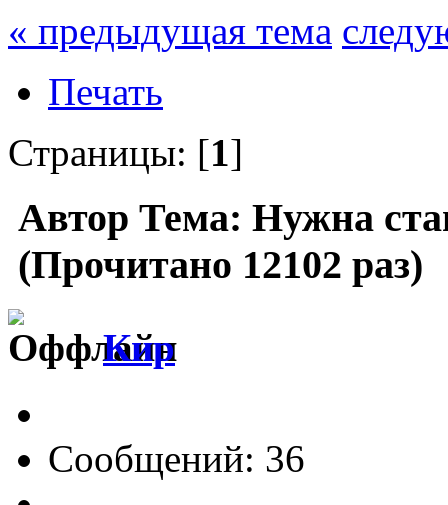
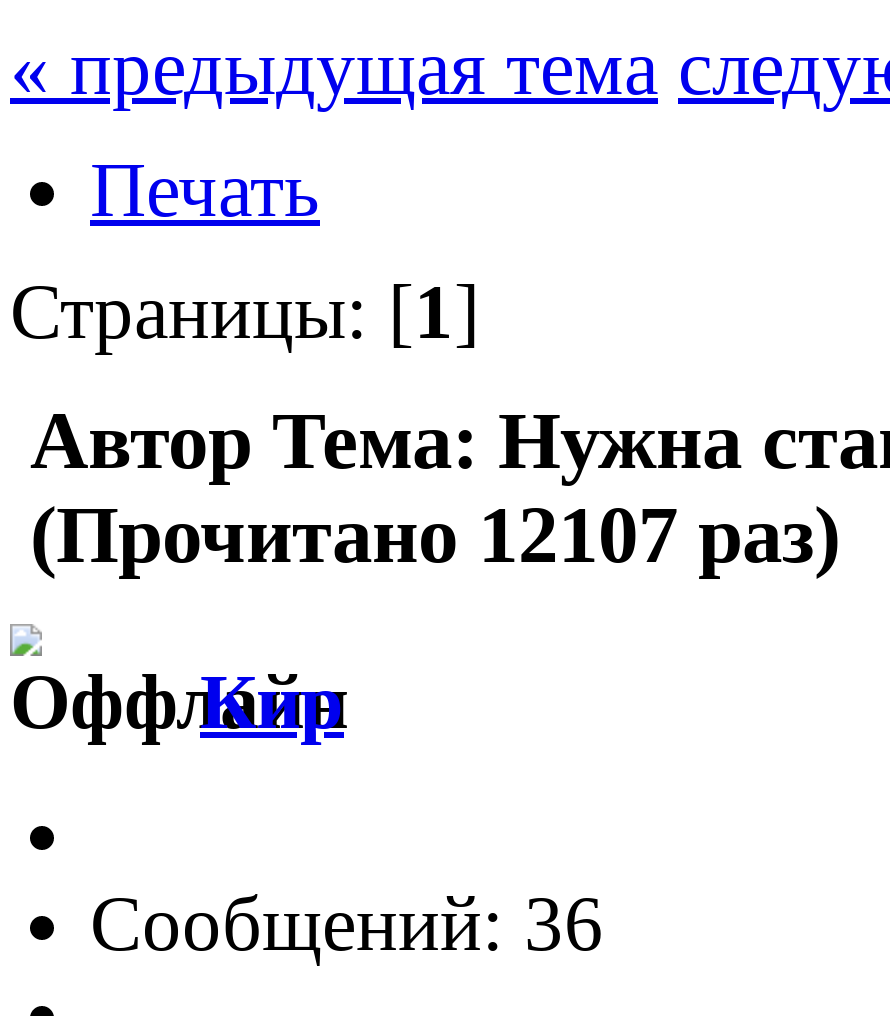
[8,242,423,287] (Прочитано 12102 раз) -> [10,489,840,579] (Прочитано 12107 раз)

